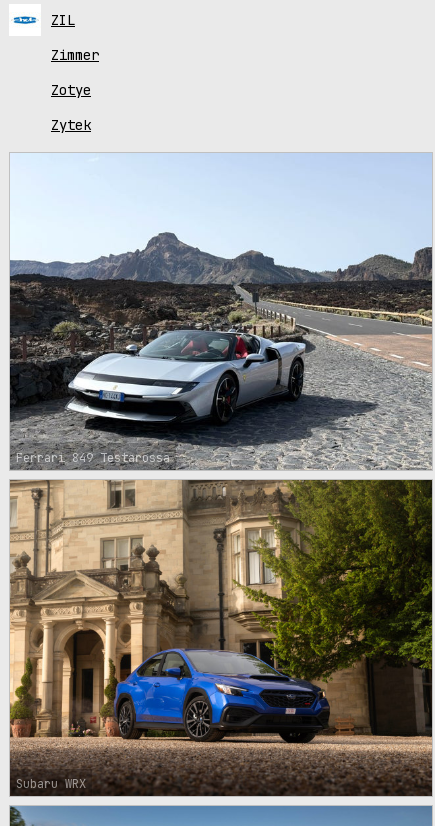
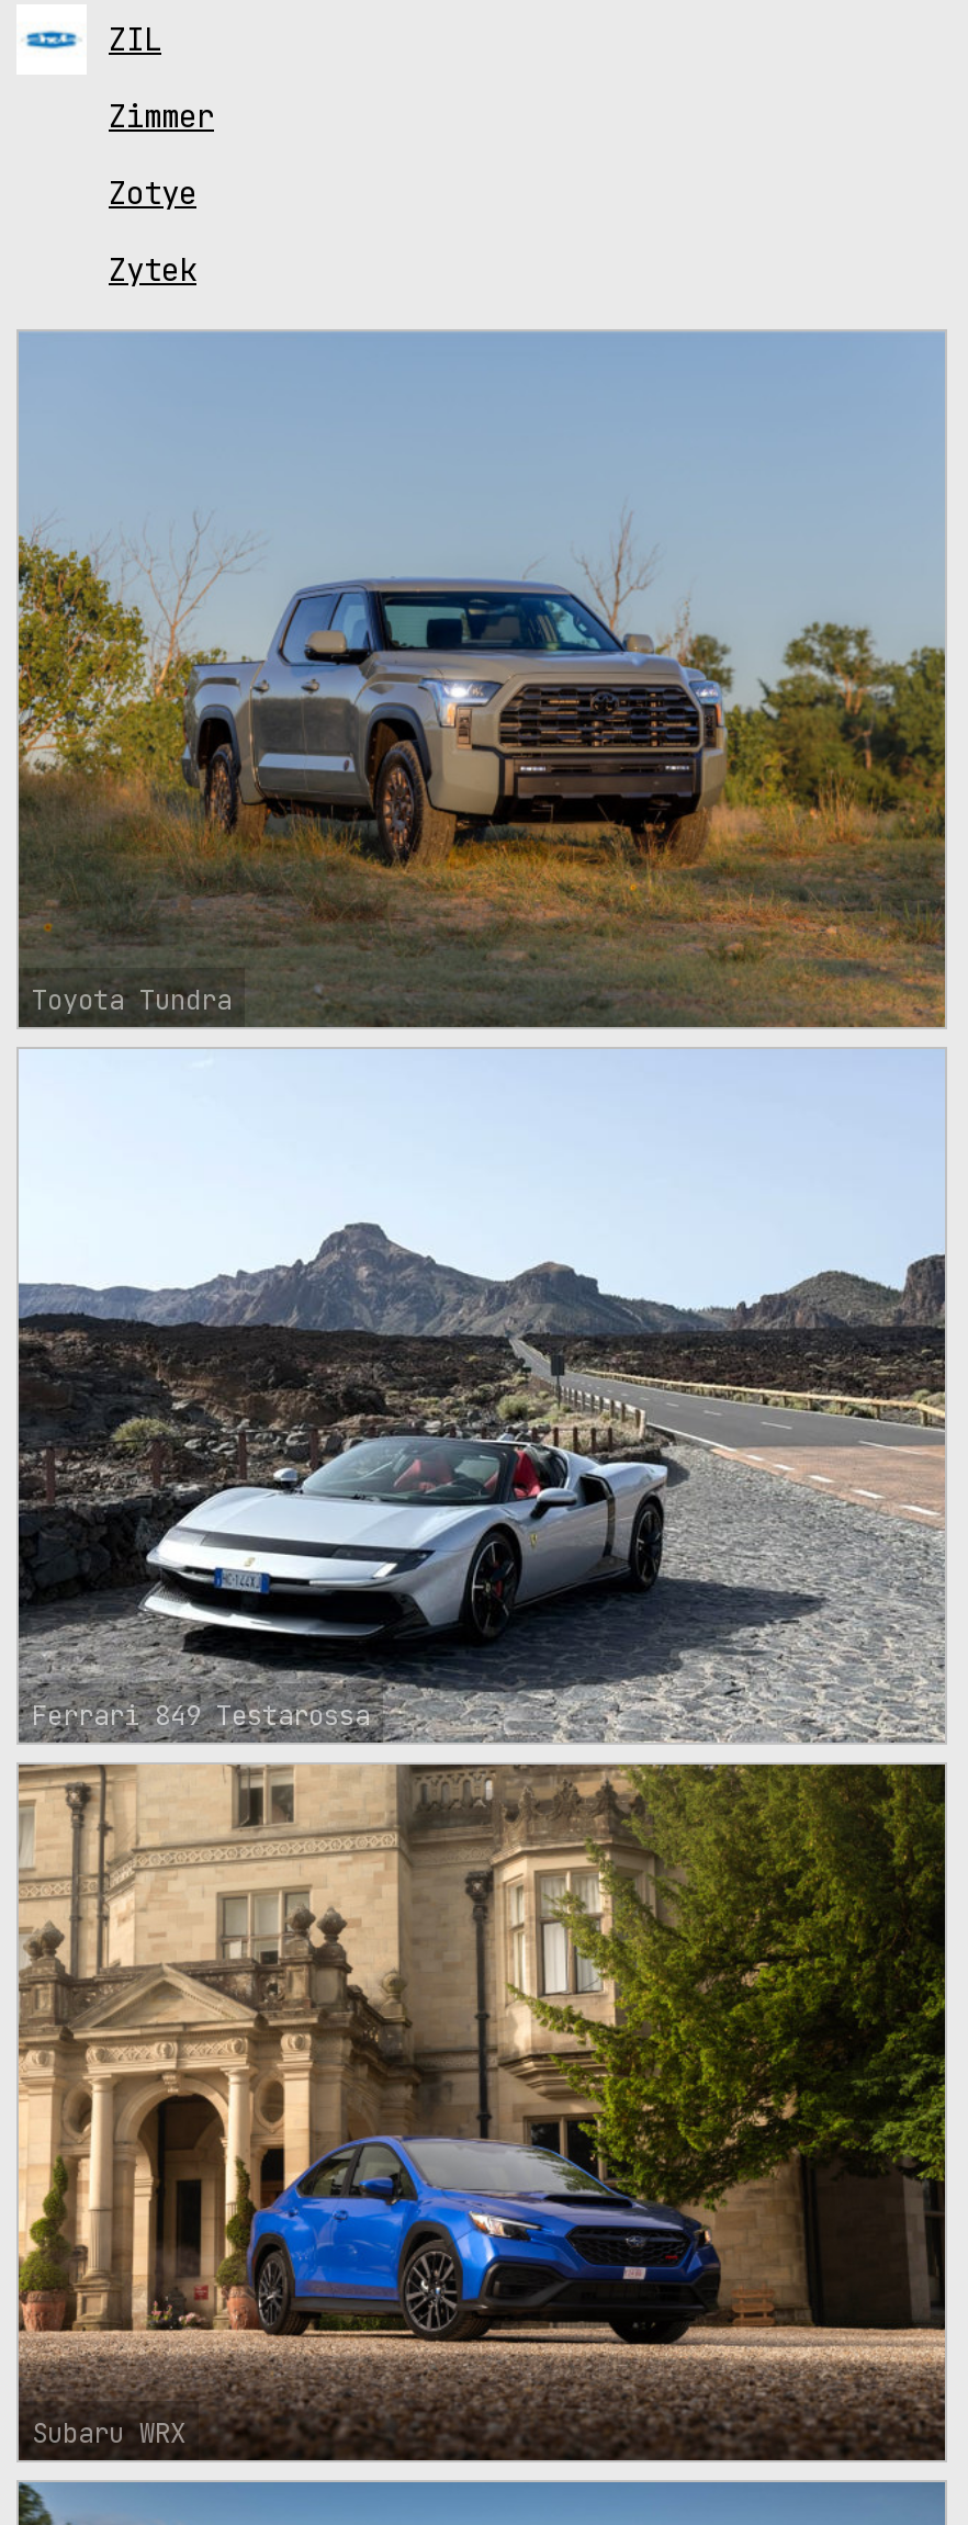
none -> [16,331,947,1027] [image] | Toyota Tundra

